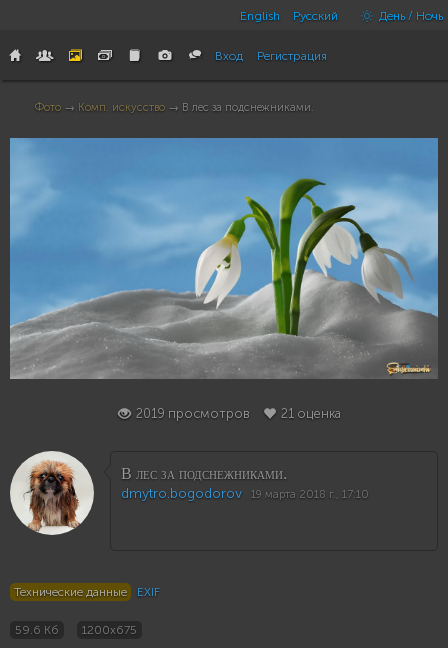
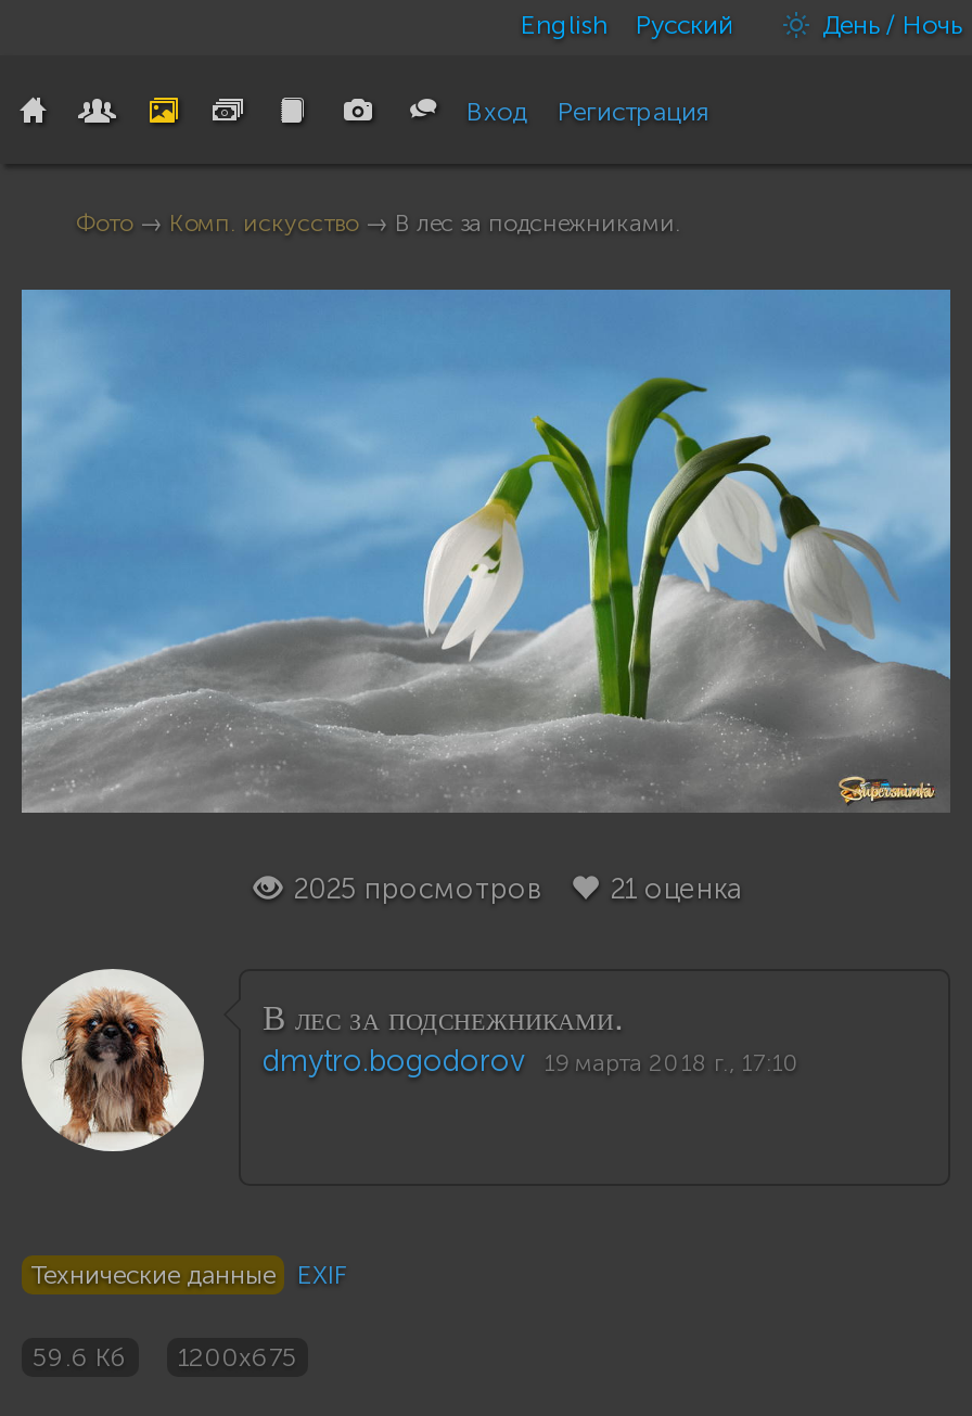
[135,406,340,421] 2019 просмотров 21 оценка -> [293,872,740,905] 2025 просмотров 21 оценка

